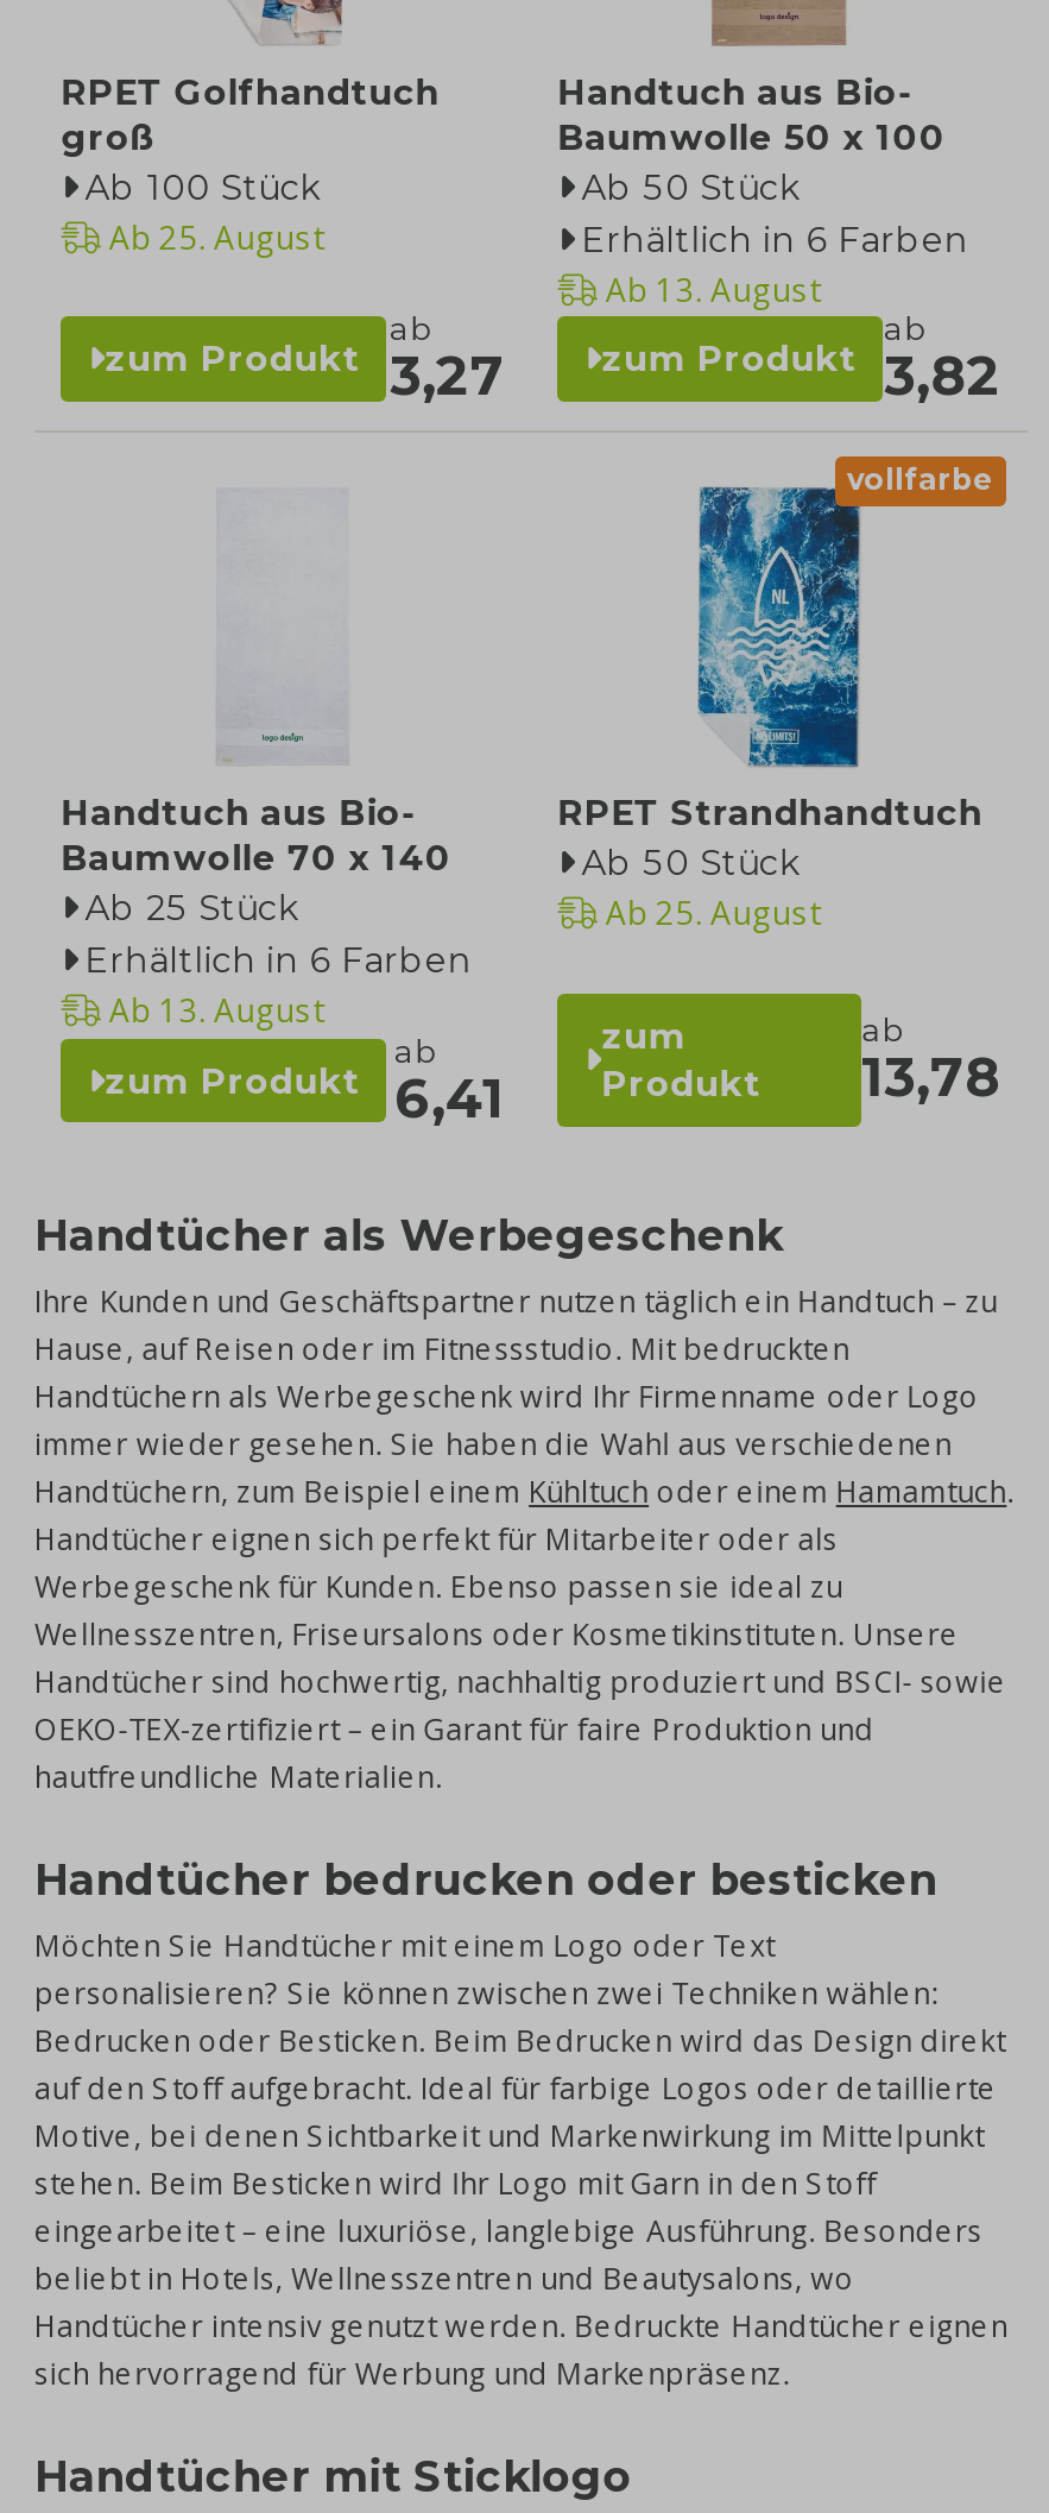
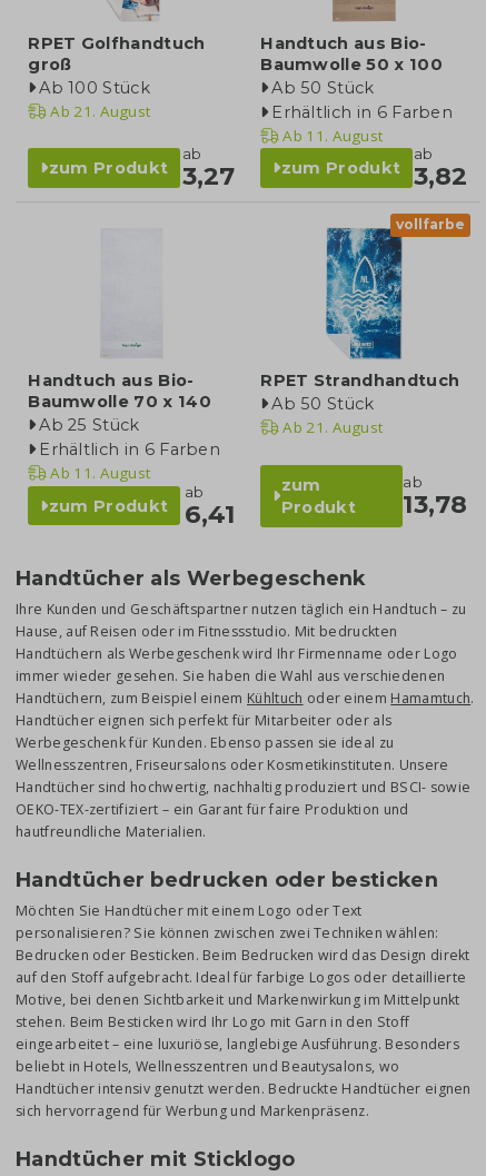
[109,216,323,259] Ab 25. August -> [50,101,151,121] Ab 21. August
[605,269,819,311] Ab 13. August -> [283,126,383,146] Ab 11. August
[605,893,819,936] Ab 25. August -> [283,418,383,438] Ab 21. August
[109,990,323,1033] Ab 13. August -> [50,463,151,483] Ab 11. August

